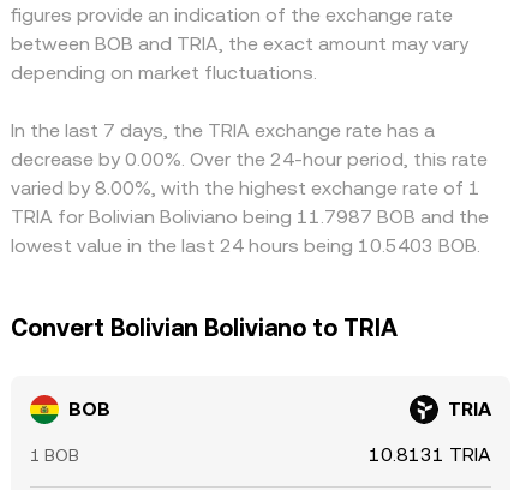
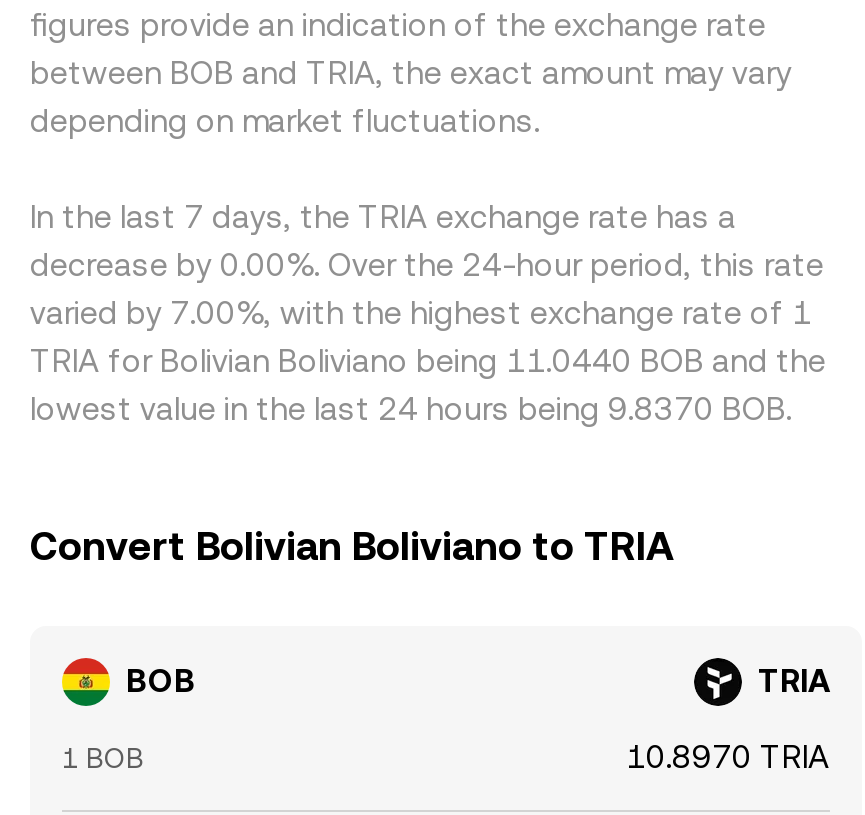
[11,177,480,199] varied by 8.00%, with the highest exchange rate of 1 -> [30,294,812,332] varied by 7.00%, with the highest exchange rate of 1
[11,205,489,228] TRIA for Bolivian Boliviano being 11.7987 BOB and the -> [30,342,826,380] TRIA for Bolivian Boliviano being 11.0440 BOB and the
[11,234,480,257] lowest value in the last 24 hours being 10.5403 BOB. -> [30,390,792,428] lowest value in the last 24 hours being 9.8370 BOB.
[369,443,491,466] 10.8131 TRIA -> [626,738,830,776] 10.8970 TRIA

